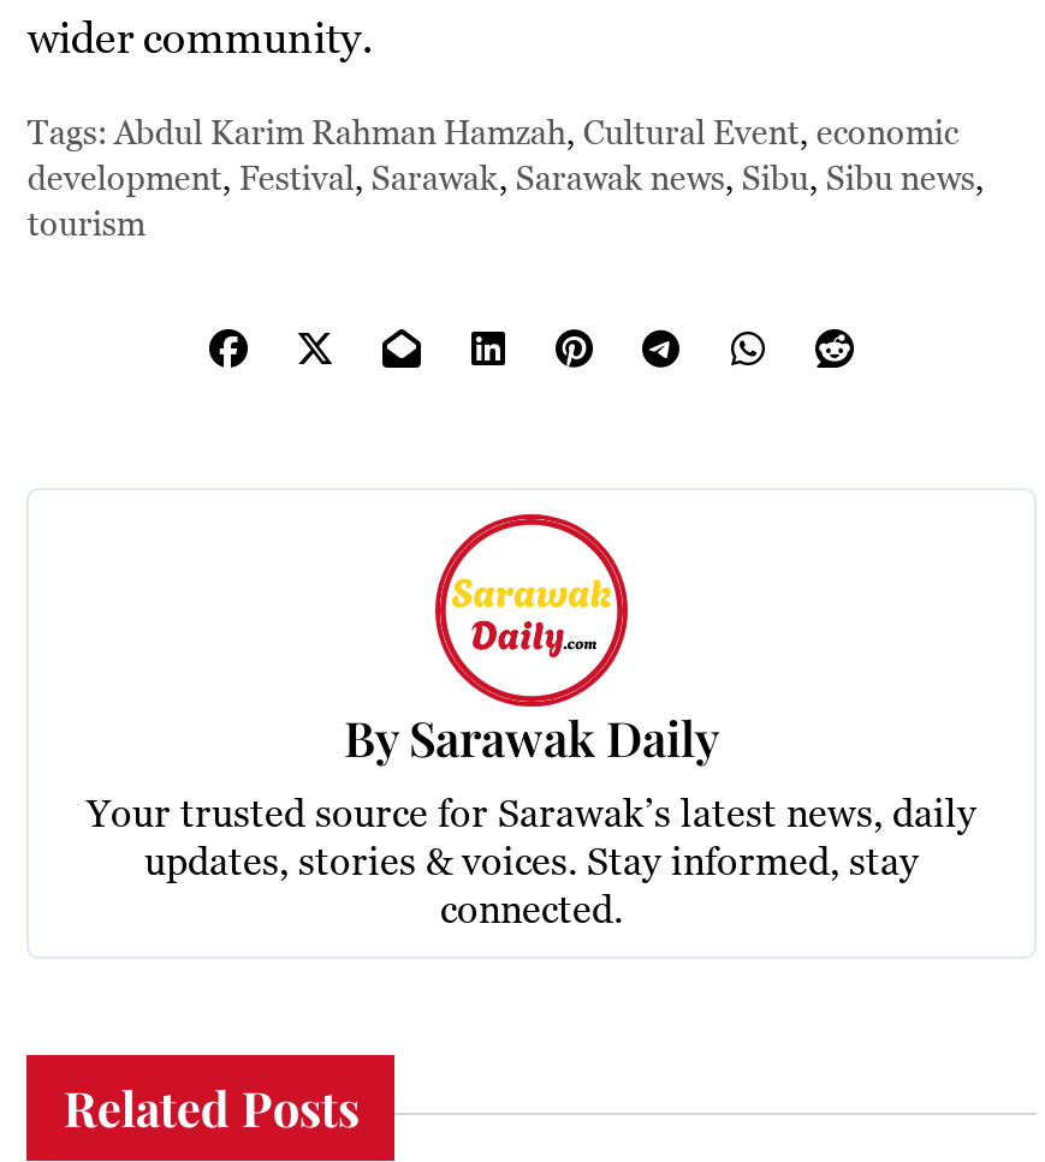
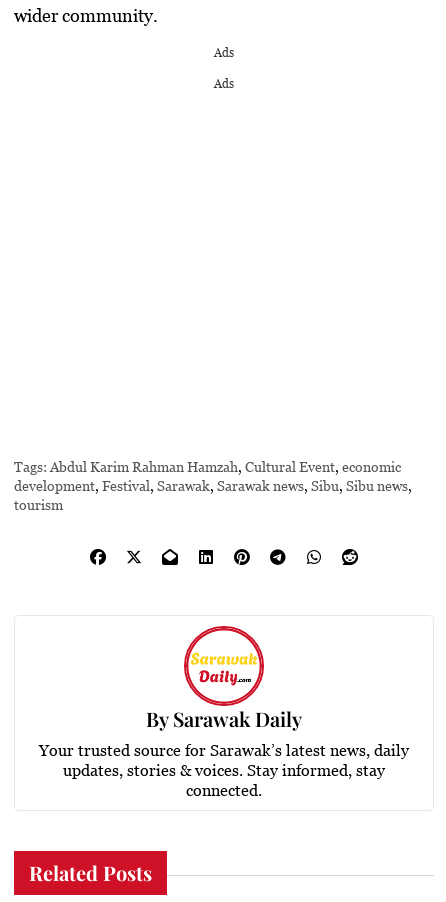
none -> [214,45,234,91] Ads | Ads

